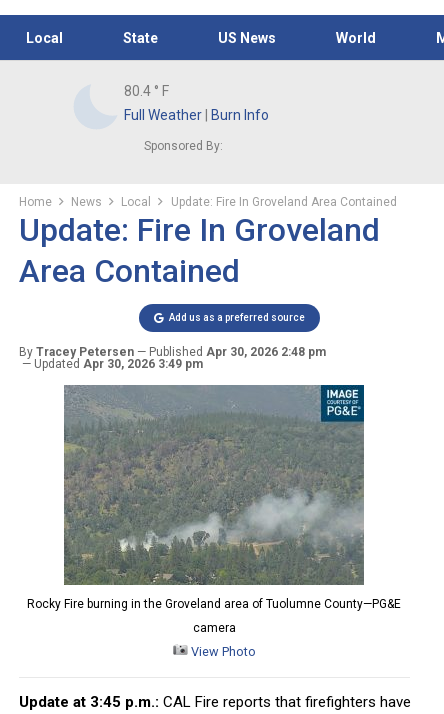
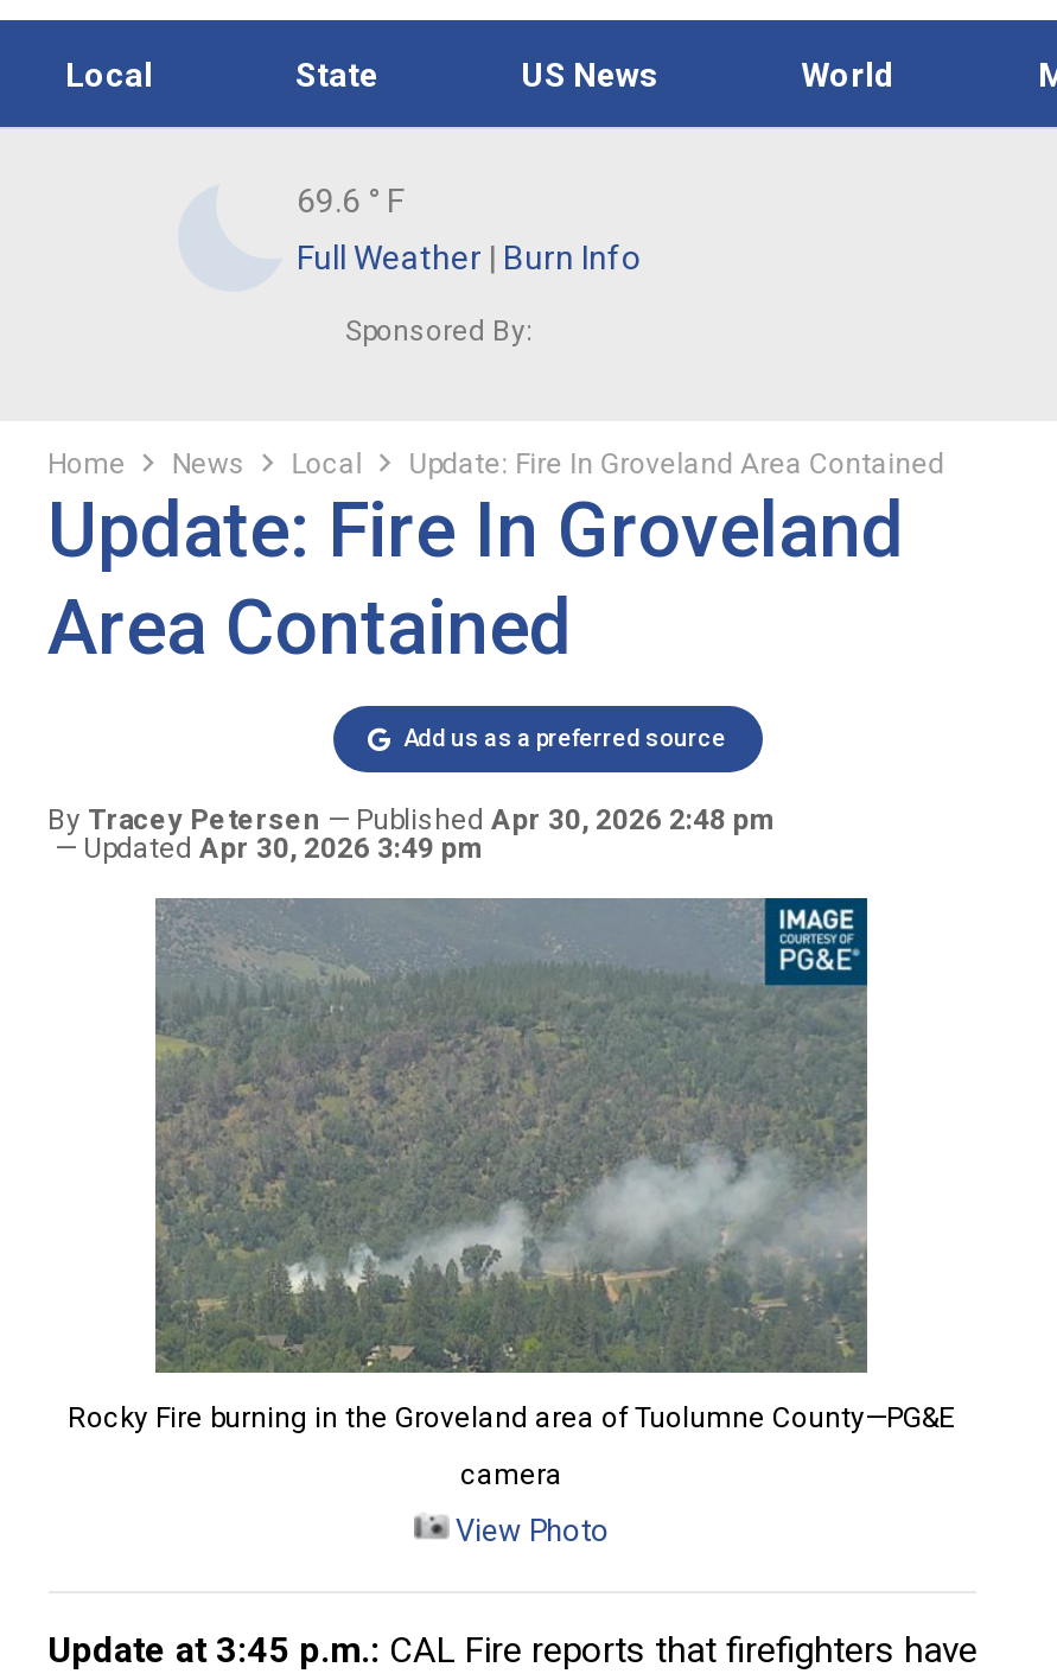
[123,83,168,99] 80.4 ° F -> [297,182,403,219] 69.6 ° F

